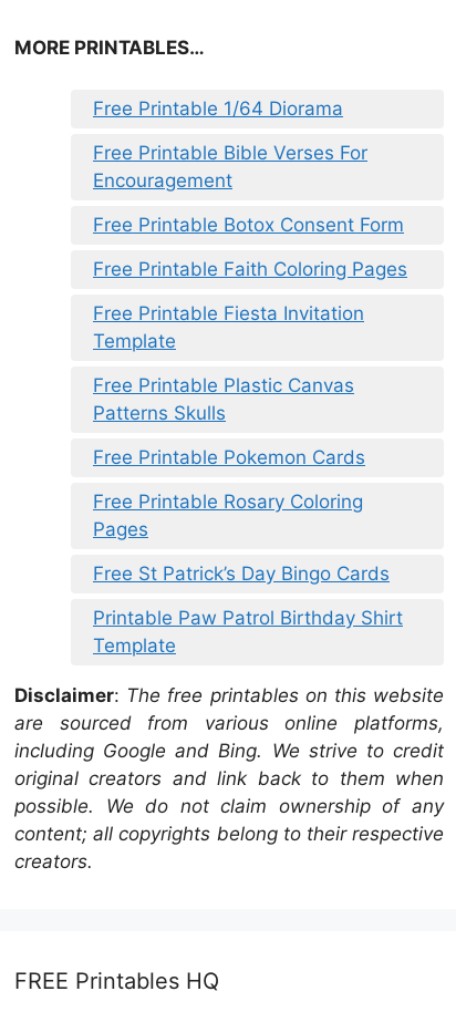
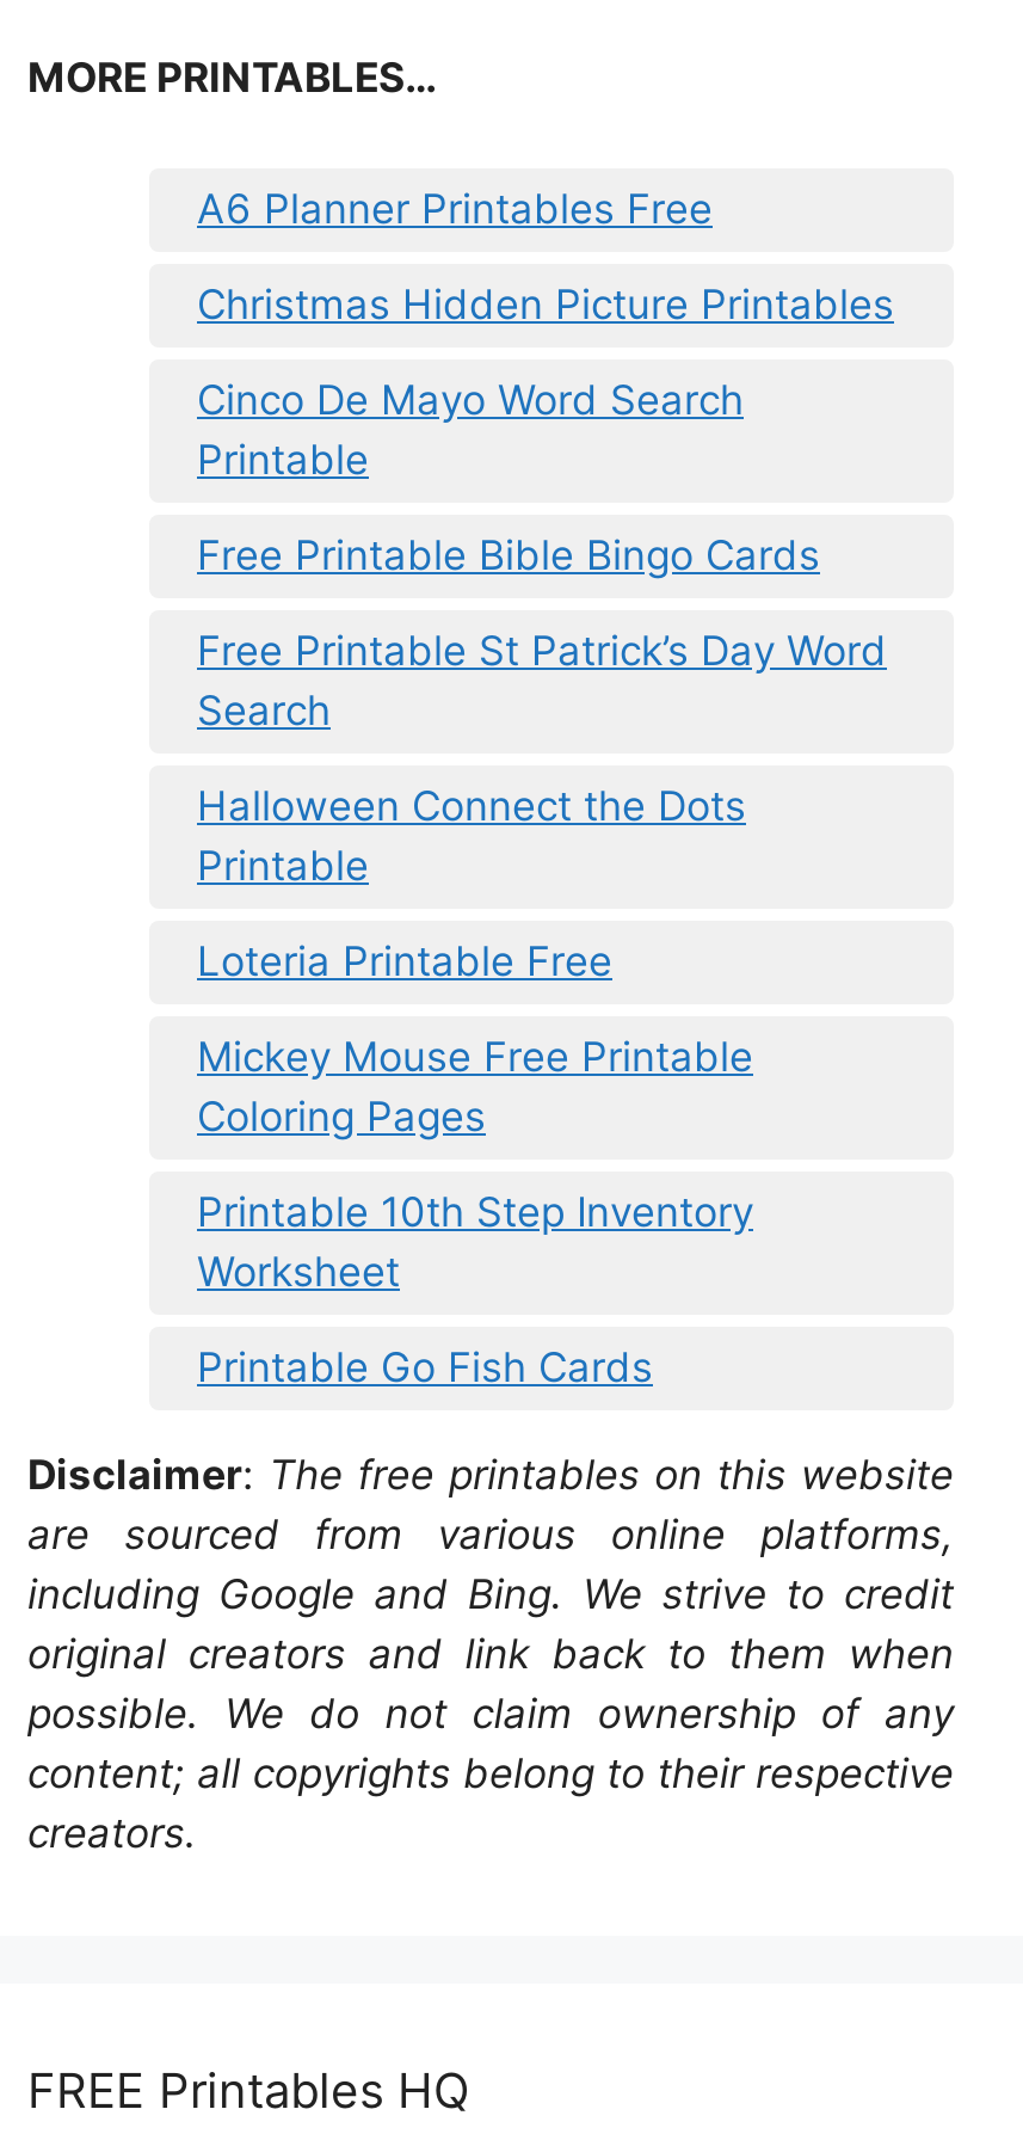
[93,98,343,120] Free Printable 1/64 Diorama -> [197,186,713,234] A6 Planner Printables Free
[93,142,367,192] Free Printable Bible Verses For | Encouragement -> [197,282,894,329] Christmas Hidden Picture Printables
[93,214,404,236] Free Printable Botox Consent Form -> [197,377,744,485] Cinco De Mayo Word Search | Printable
[93,258,407,281] Free Printable Faith Coloring Pages -> [197,532,820,580] Free Printable Bible Bingo Cards
[93,303,364,353] Free Printable Fiesta Invitation | Template -> [197,628,887,735] Free Printable St Patrick’s Day Word | Search
[93,375,354,425] Free Printable Plastic Canvas | Patterns Skulls -> [197,783,746,891] Halloween Connect the Dots | Printable
[93,447,365,469] Free Printable Pokemon Cards -> [197,938,612,986] Loteria Printable Free
[93,491,363,541] Free Printable Rosary Coloring | Pages -> [197,1034,753,1141] Mickey Mouse Free Printable | Coloring Pages
[93,563,390,585] Free St Patrick’s Day Bingo Cards -> [197,1189,753,1297] Printable 10th Step Inventory | Worksheet
[93,607,403,657] Printable Paw Patrol Birthday Shirt | Template -> [197,1344,653,1392] Printable Go Fish Cards

